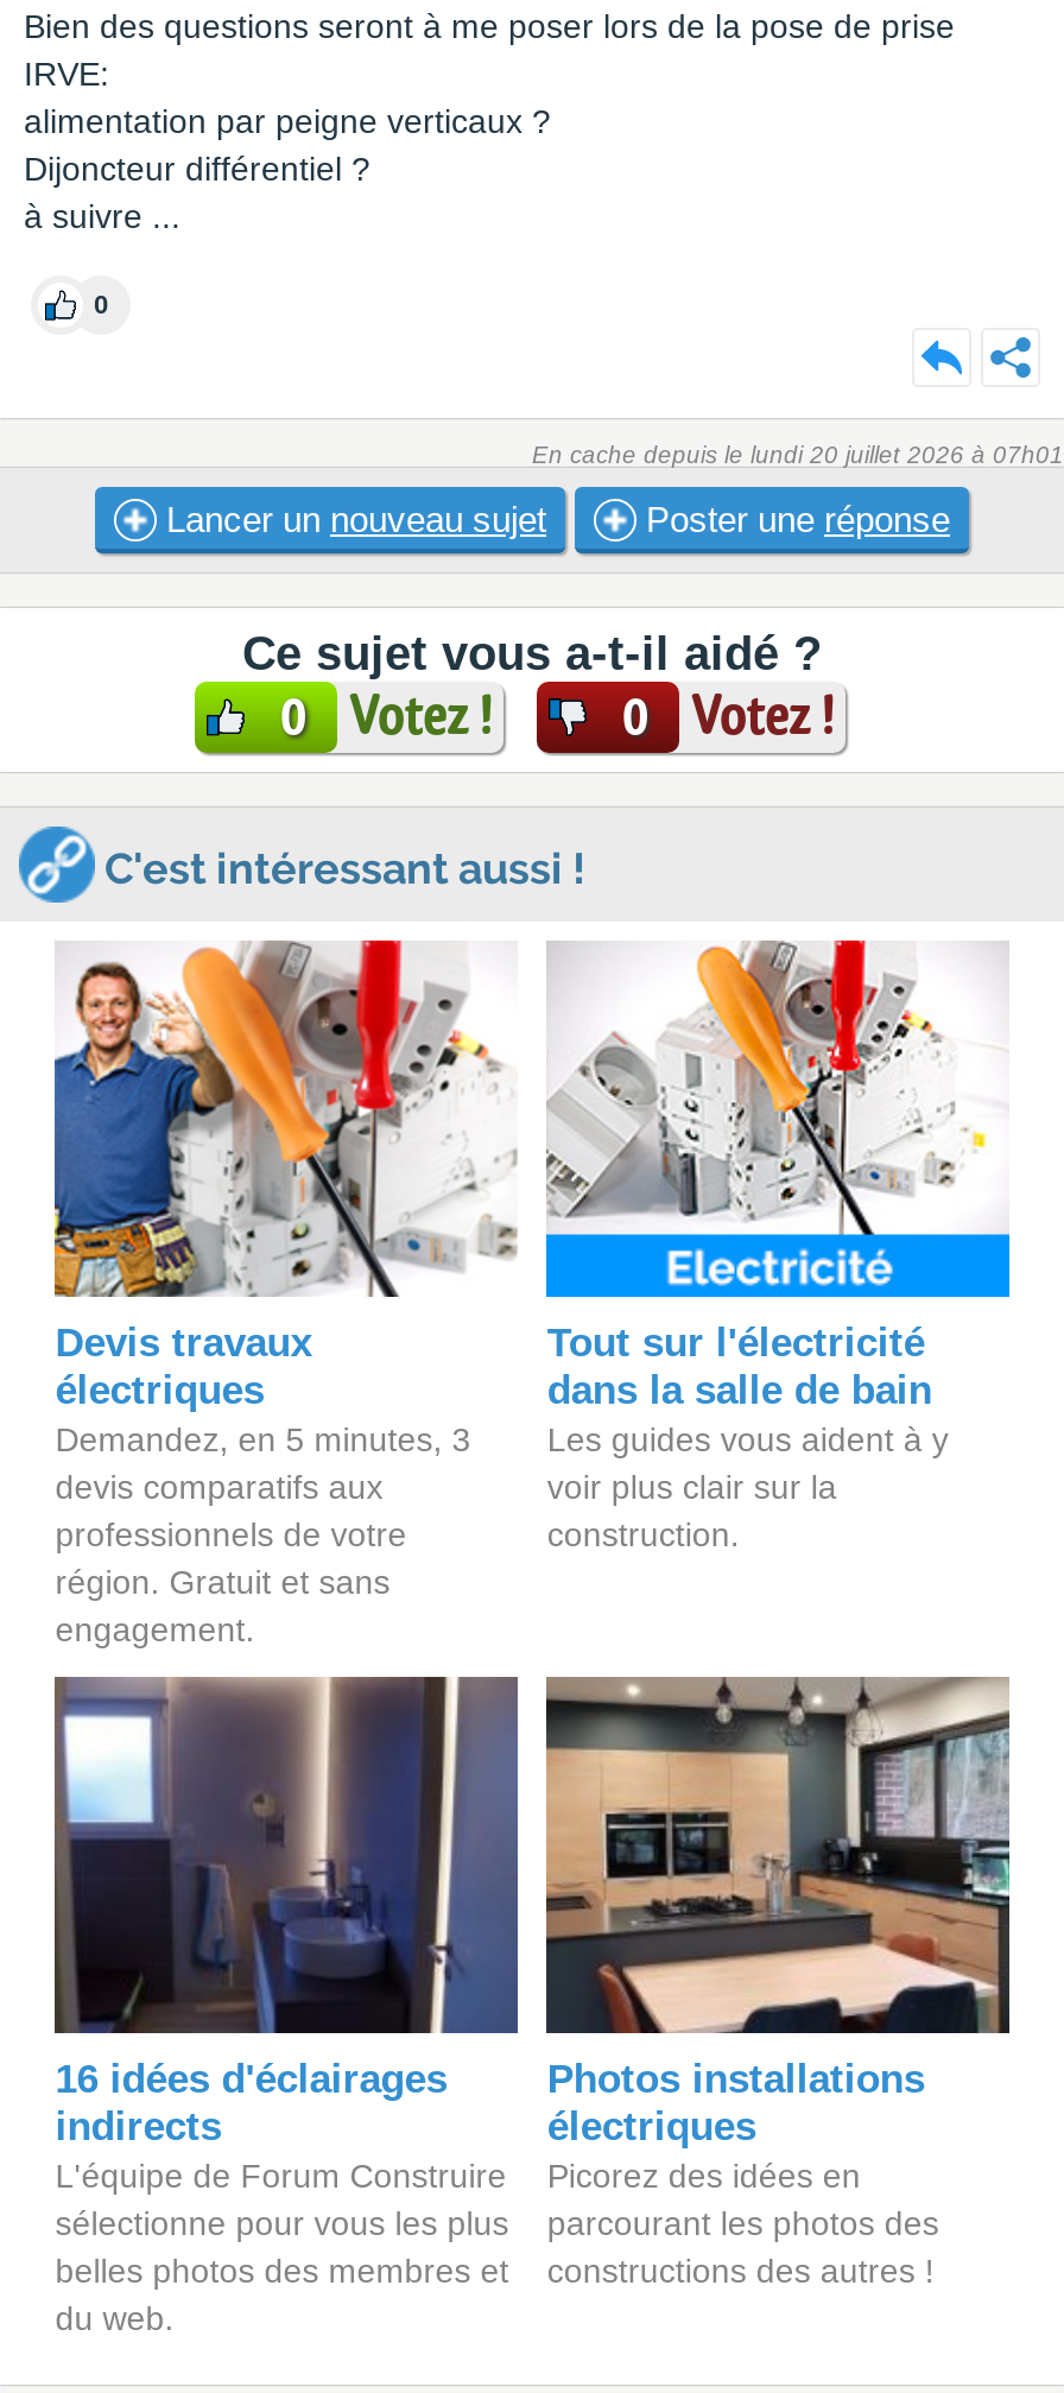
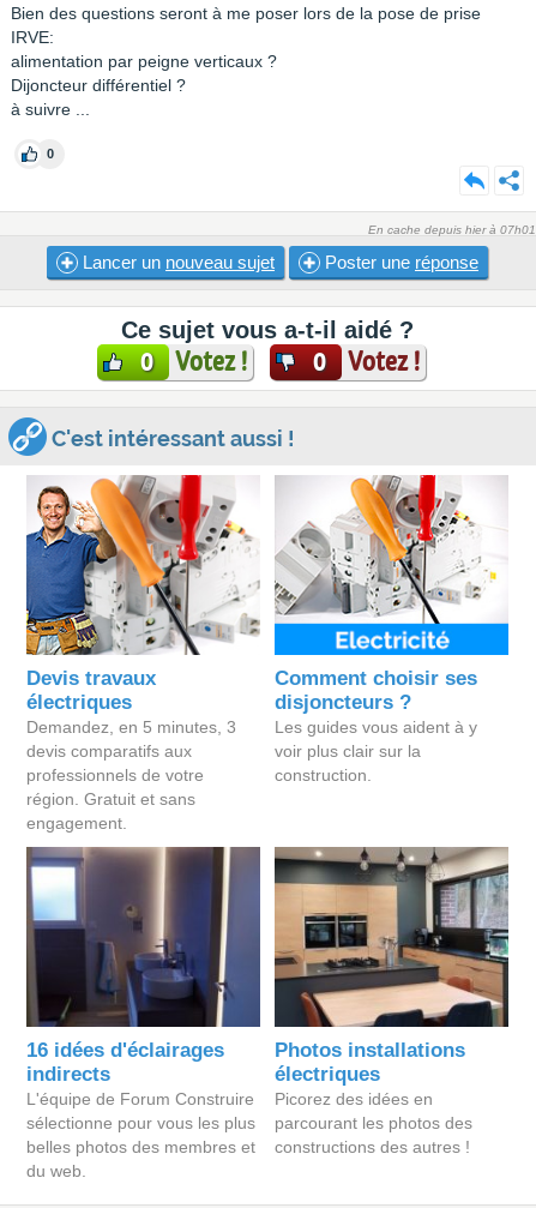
[532,442,1064,468] En cache depuis le lundi 20 juillet 2026 à 07h01 -> [368,223,536,236] En cache depuis hier à 07h01
[547,1321,932,1413] Tout sur l'électricité | dans la salle de bain -> [275,667,478,714] Comment choisir ses | disjoncteurs ?

